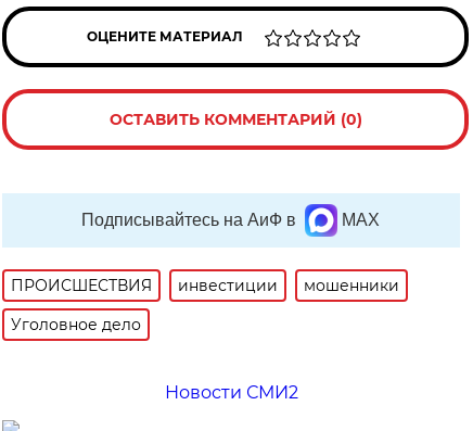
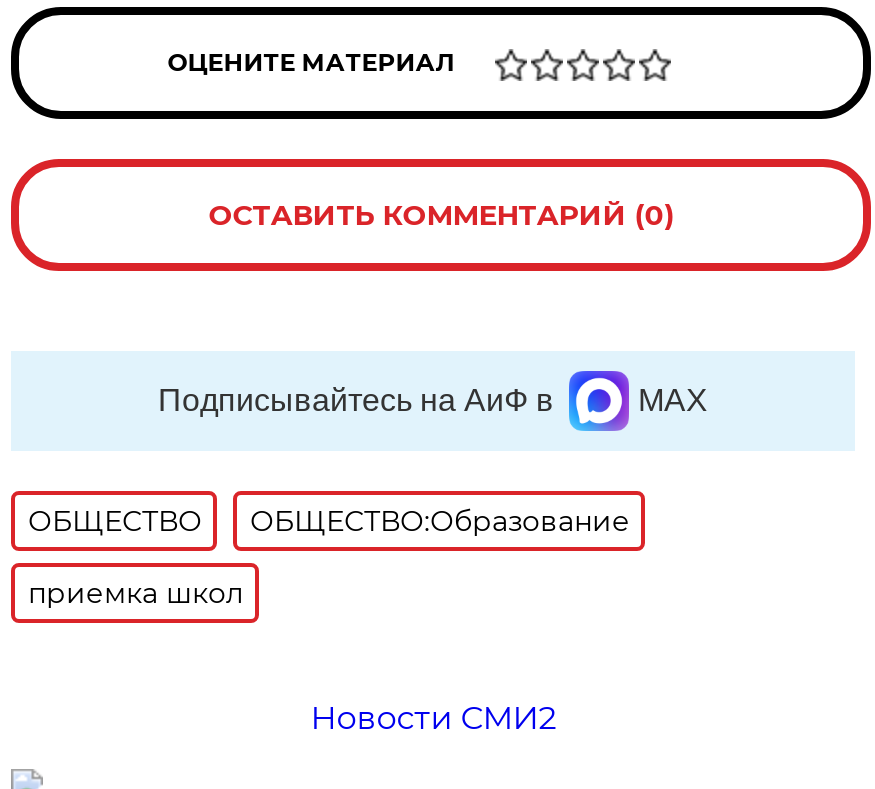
[11,276,400,295] ПРОИСШЕСТВИЯ | инвестиции | мошенники -> [28,503,630,539] ОБЩЕСТВО | ОБЩЕСТВО:Образование
[11,315,141,334] Уголовное дело -> [28,575,244,611] приемка школ

